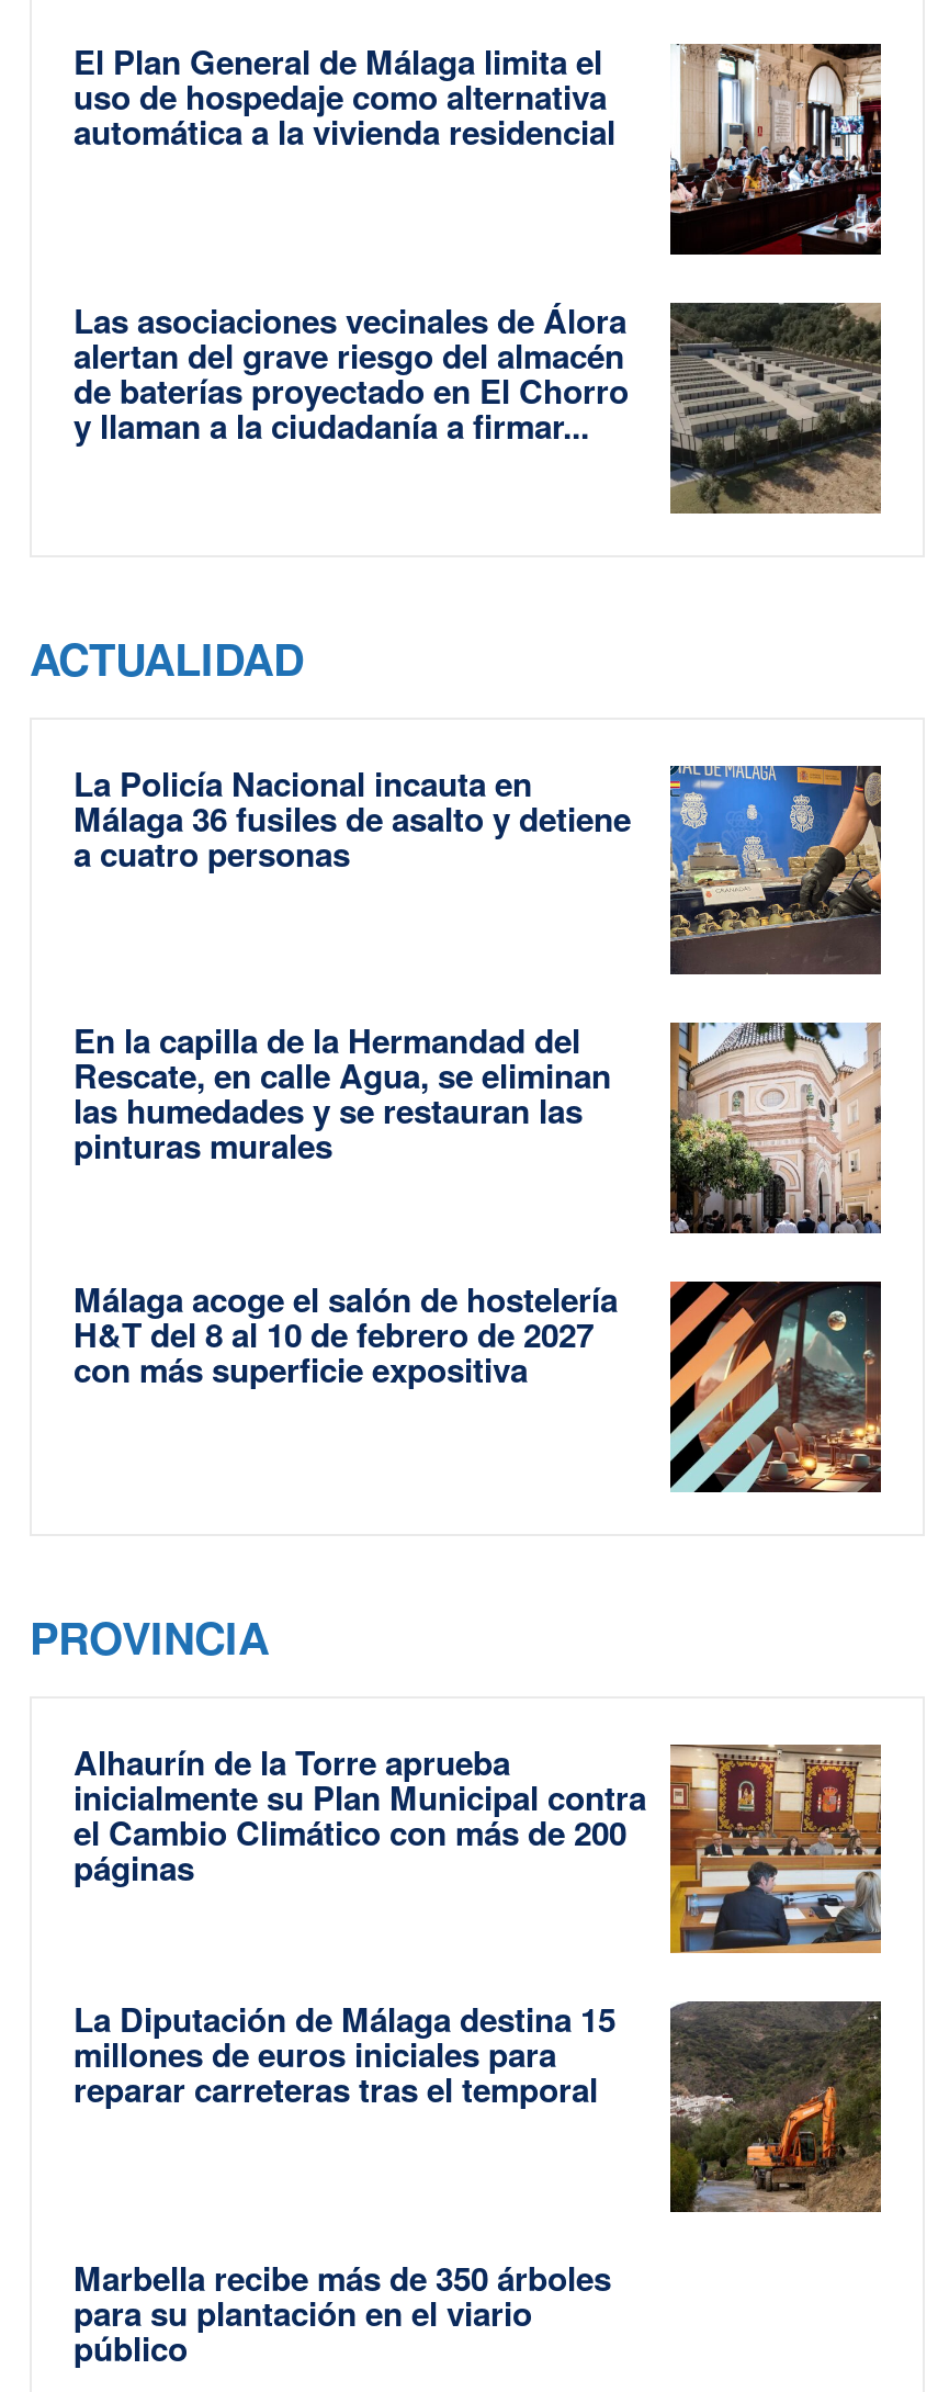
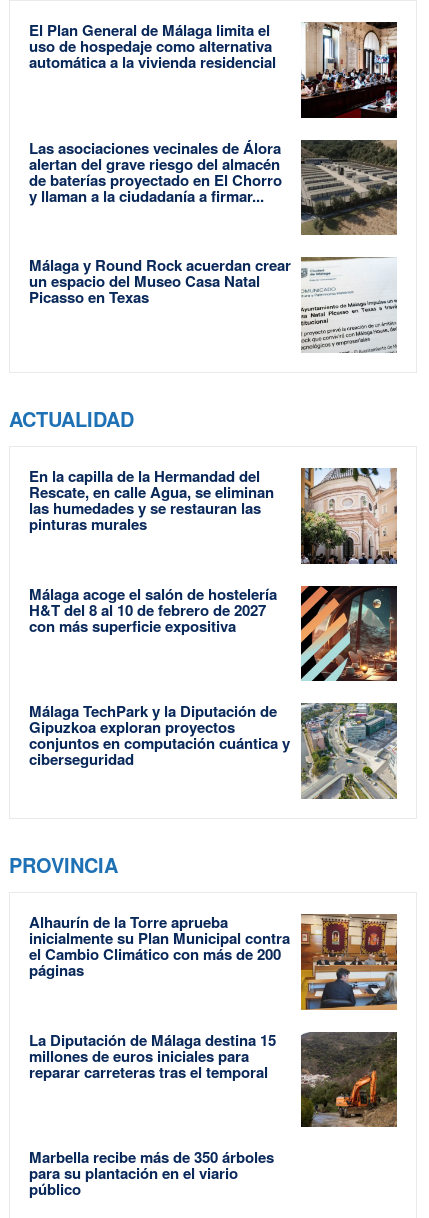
none -> [29,254,397,353] [image] | Málaga y Round Rock acuerdan crear | un espacio del Museo Casa Natal | Picasso en Texas
[74,759,883,975] [image] | La Policía Nacional incauta en | Málaga 36 fusiles de asalto y detiene | a cuatro personas -> none
none -> [29,700,398,799] [image] | Málaga TechPark y la Diputación de | Gipuzkoa exploran proyectos | conjuntos en computación cuántica y | ciberseguridad

